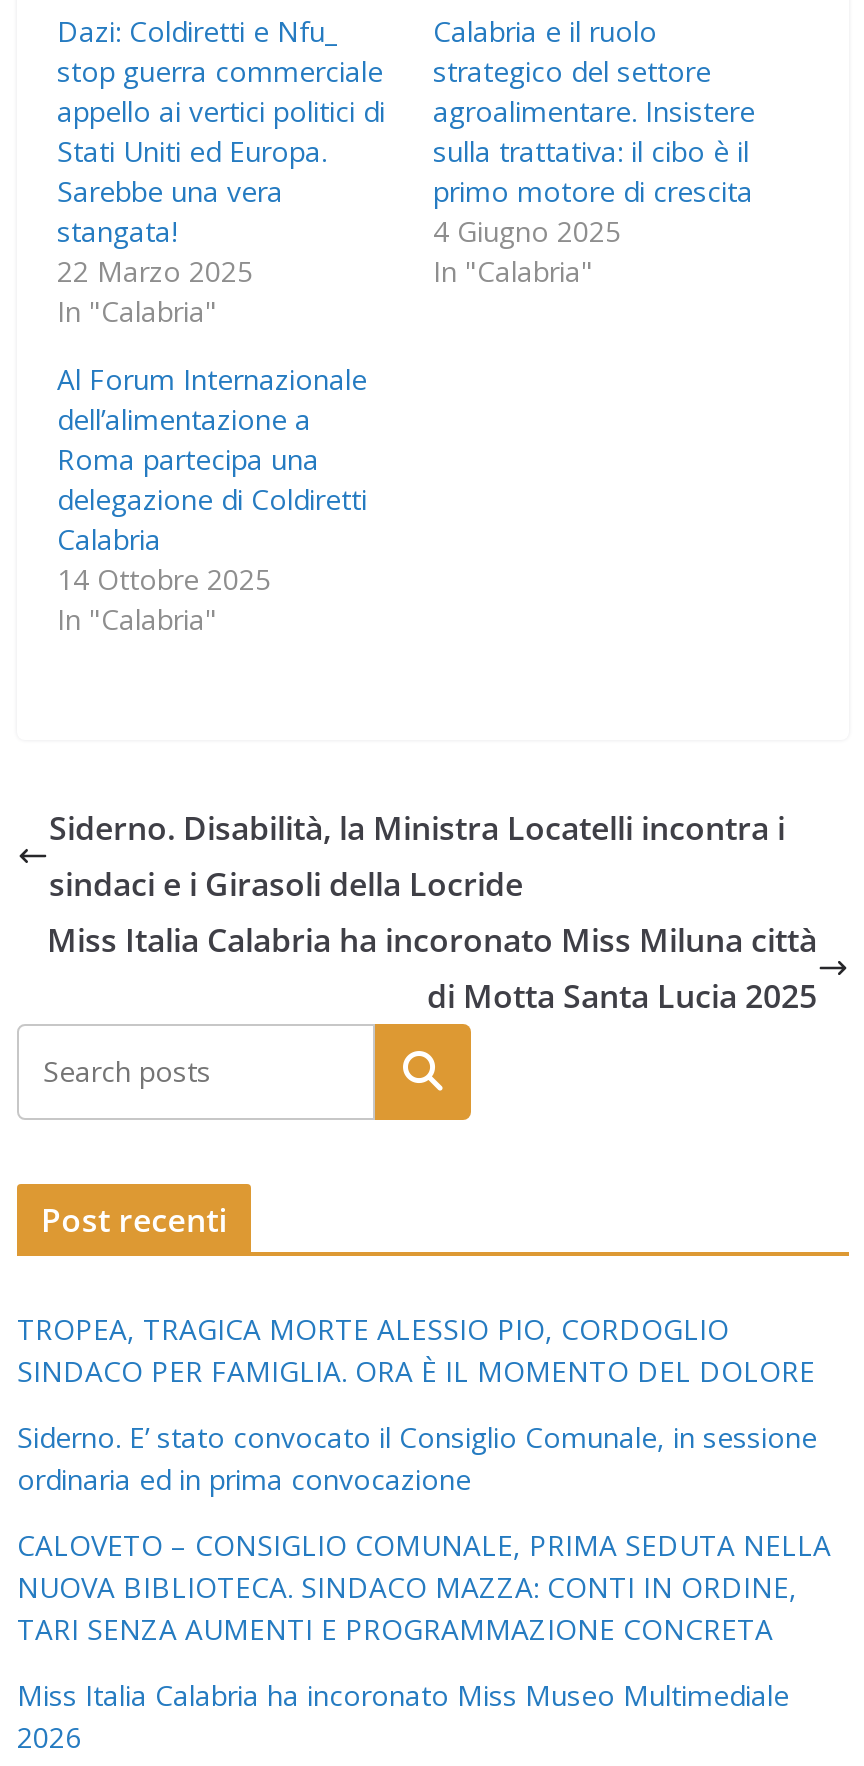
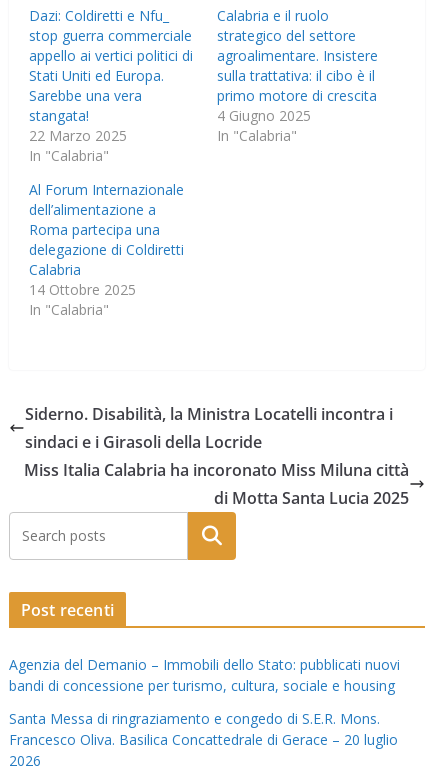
[17,1310,831,1714] TROPEA, TRAGICA MORTE ALESSIO PIO, CORDOGLIO | SINDACO PER FAMIGLIA. ORA È IL MOMENTO DEL DOLORE | Siderno. E’ stato convocato il Consiglio Comunale, in sessione | ordinaria ed in prima convocazione | CALOVETO – CONSIGLIO COMUNALE, PRIMA SEDUTA NELLA | NUOVA BIBLIOTECA. SINDACO MAZZA: CONTI IN ORDINE, | TARI SENZA AUMENTI E PROGRAMMAZIONE CONCRETA | Miss Italia Calabria ha incoronato Miss Museo Multimediale -> [9,655,400,749] Agenzia del Demanio – Immobili dello Stato: pubblicati nuovi | bandi di concessione per turismo, cultura, sociale e housing | Santa Messa di ringraziamento e congedo di S.E.R. Mons. | Francesco Oliva. Basilica Concattedrale di Gerace – 20 luglio

